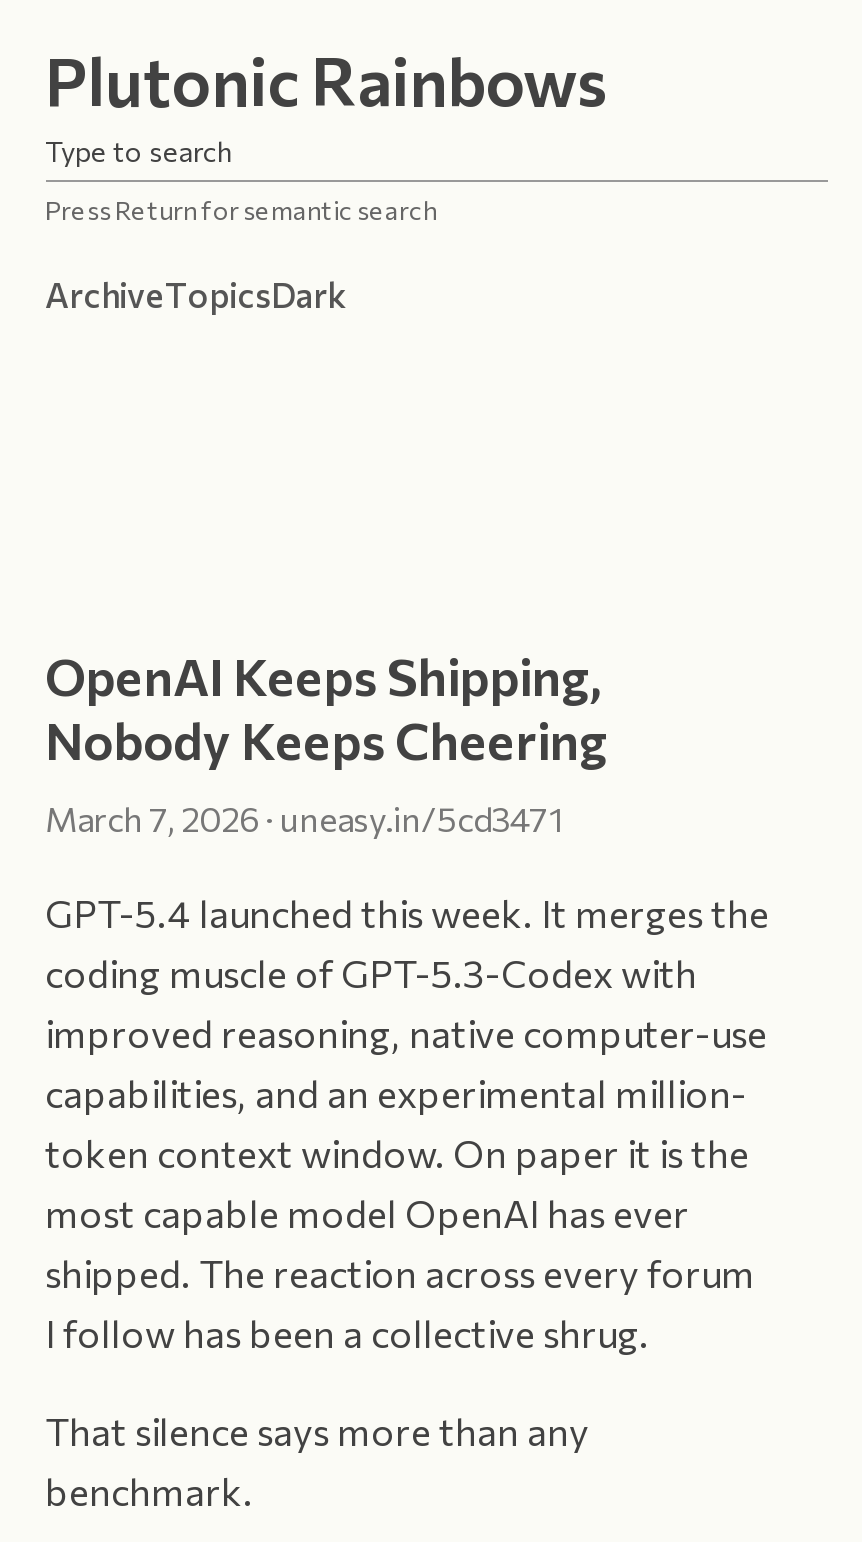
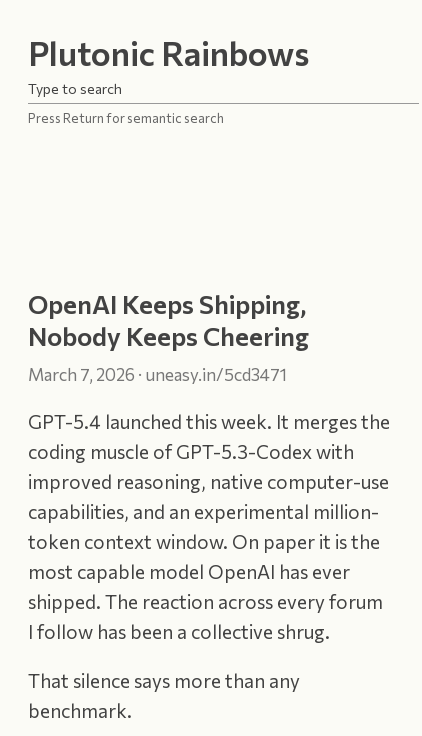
[45,274,345,316] ArchiveTopicsDark -> none

